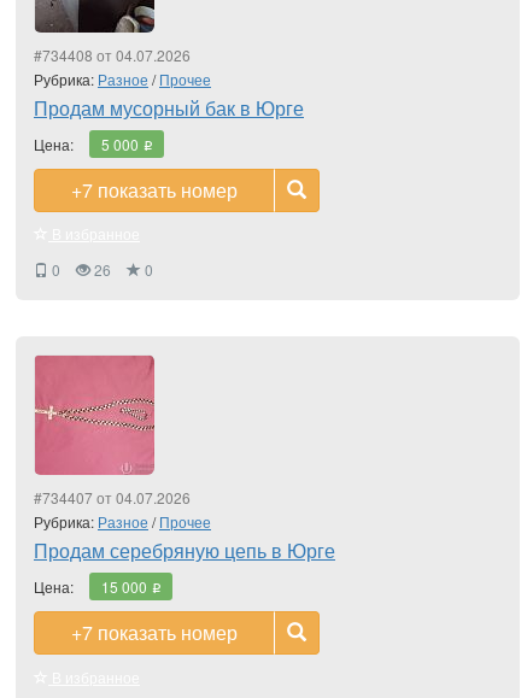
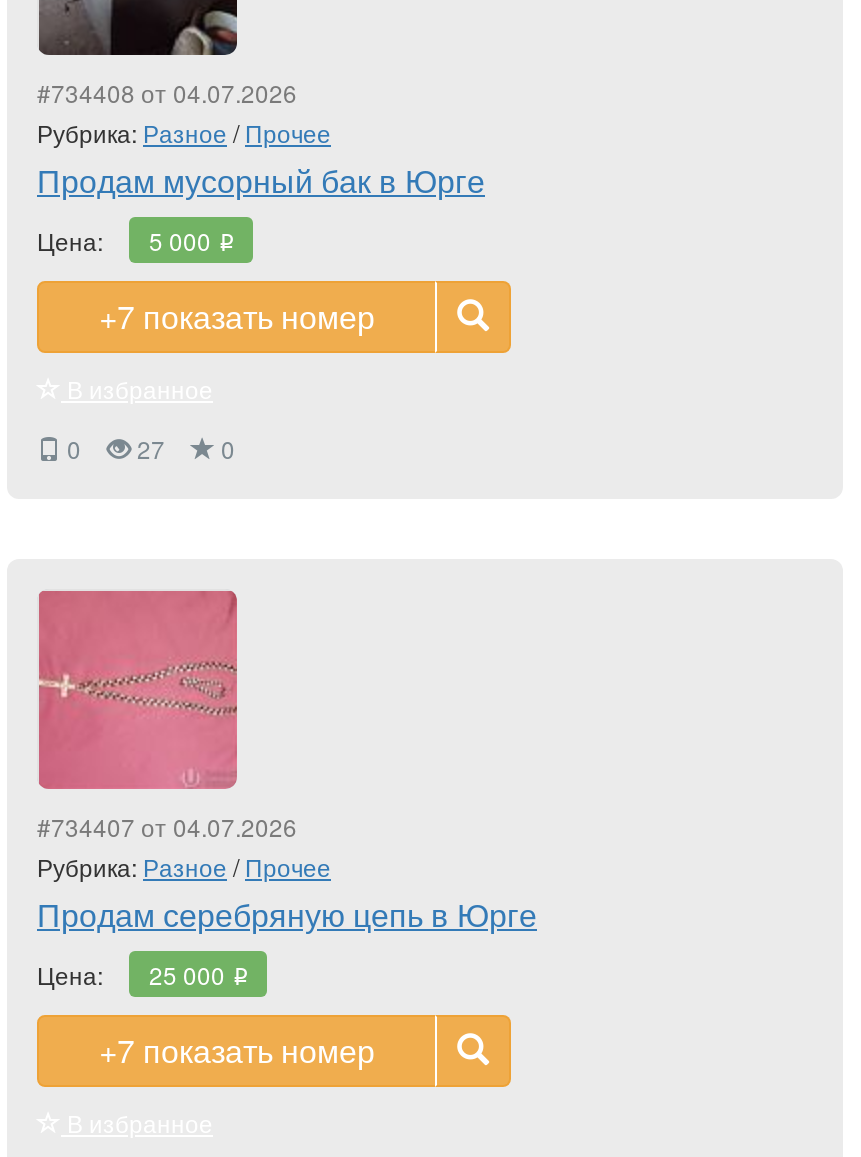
[48,259,153,280] 0 26 0 -> [61,430,235,464] 0 27 0
[34,576,160,597] Цена: 15 000 i -> [37,956,247,990] Цена: 25 000 i

